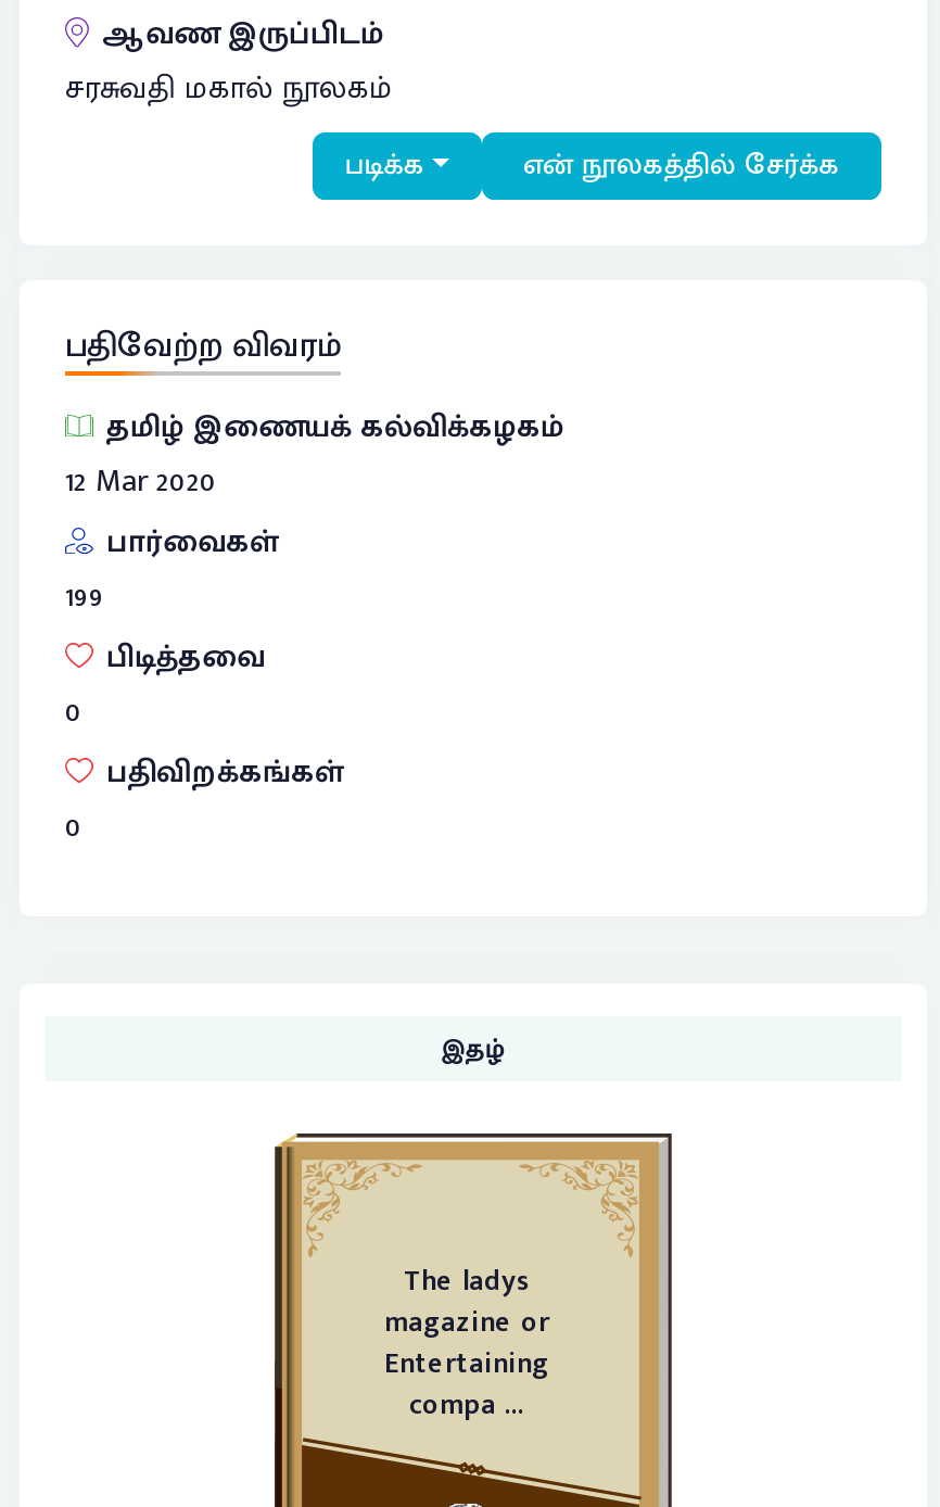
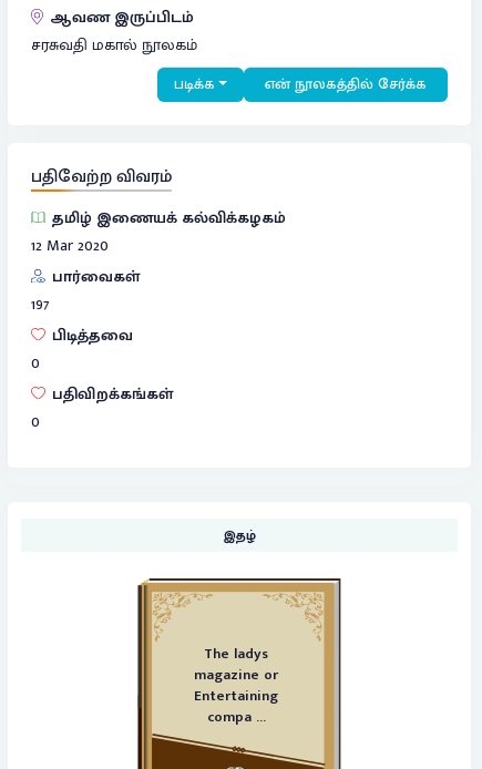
[65,571,104,623] 199 -> [31,291,49,318] 197

